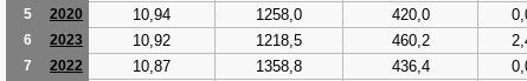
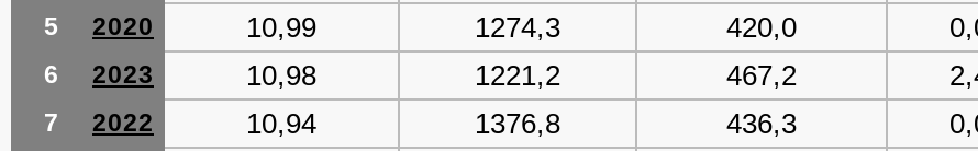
[133,6,171,23] 10,94 -> [246,11,316,44] 10,99
[256,6,302,23] 1258,0 -> [475,11,560,44] 1274,3
[133,32,171,49] 10,92 -> [246,59,316,92] 10,98
[256,32,302,49] 1218,5 -> [475,59,560,92] 1221,2
[391,32,429,49] 460,2 -> [726,59,797,92] 467,2
[133,58,171,75] 10,87 -> [246,107,316,140] 10,94
[256,58,302,75] 1358,8 -> [475,107,560,140] 1376,8
[391,58,429,75] 436,4 -> [726,107,797,140] 436,3

